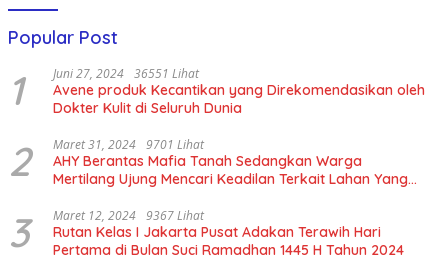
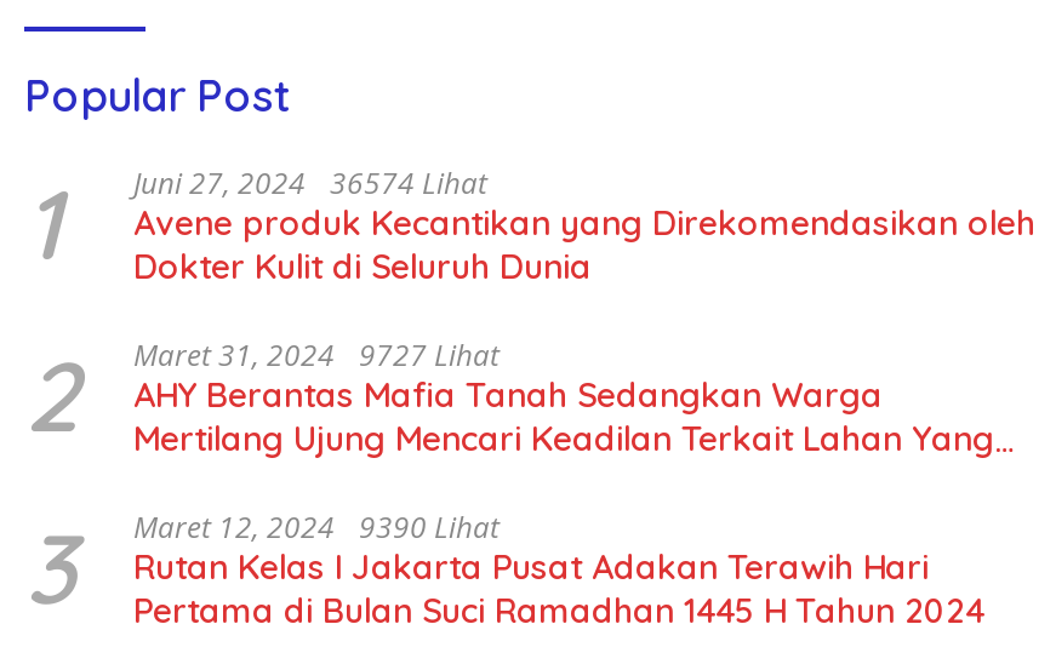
[8,65,425,117] 1 Juni 27, 2024 36551 Lihat Avene produk Kecantikan yang Direkomendasikan oleh Dokter Kulit di Seluruh Dunia -> [24,164,1035,290] 1 Juni 27, 2024 36574 Lihat Avene produk Kecantikan yang Direkomendasikan oleh Dokter Kulit di Seluruh Dunia
[8,136,408,188] 2 Maret 31, 2024 9701 Lihat AHY Berantas Mafia Tanah Sedangkan Warga Mertilang Ujung Mencari Keadilan Terkait Lahan Yang -> [24,336,994,462] 2 Maret 31, 2024 9727 Lihat AHY Berantas Mafia Tanah Sedangkan Warga Mertilang Ujung Mencari Keadilan Terkait Lahan Yang
[8,207,404,259] 3 Maret 12, 2024 9367 Lihat Rutan Kelas I Jakarta Pusat Adakan Terawih Hari Pertama di Bulan Suci Ramadhan 1445 H Tahun 2024 -> [24,508,984,634] 3 Maret 12, 2024 9390 Lihat Rutan Kelas I Jakarta Pusat Adakan Terawih Hari Pertama di Bulan Suci Ramadhan 1445 H Tahun 2024

